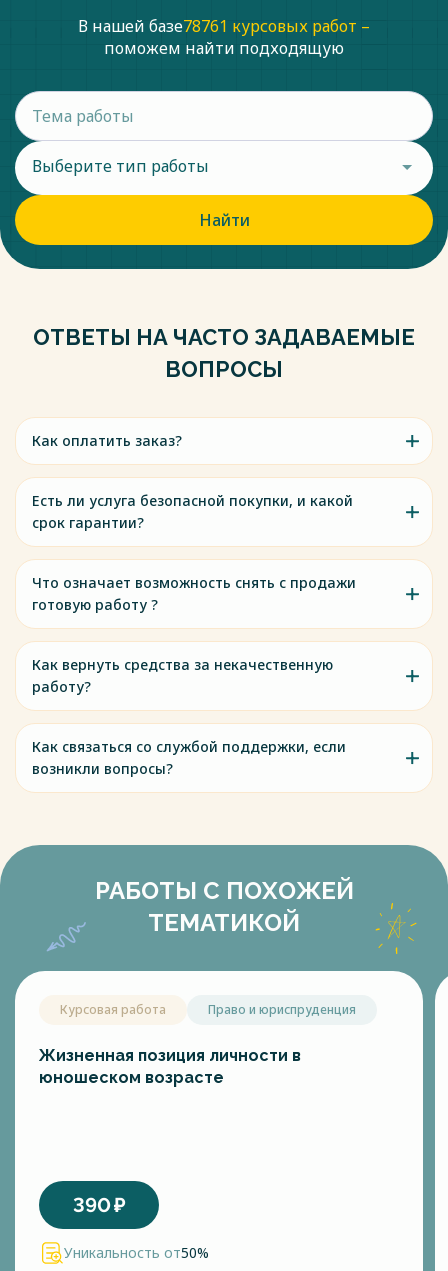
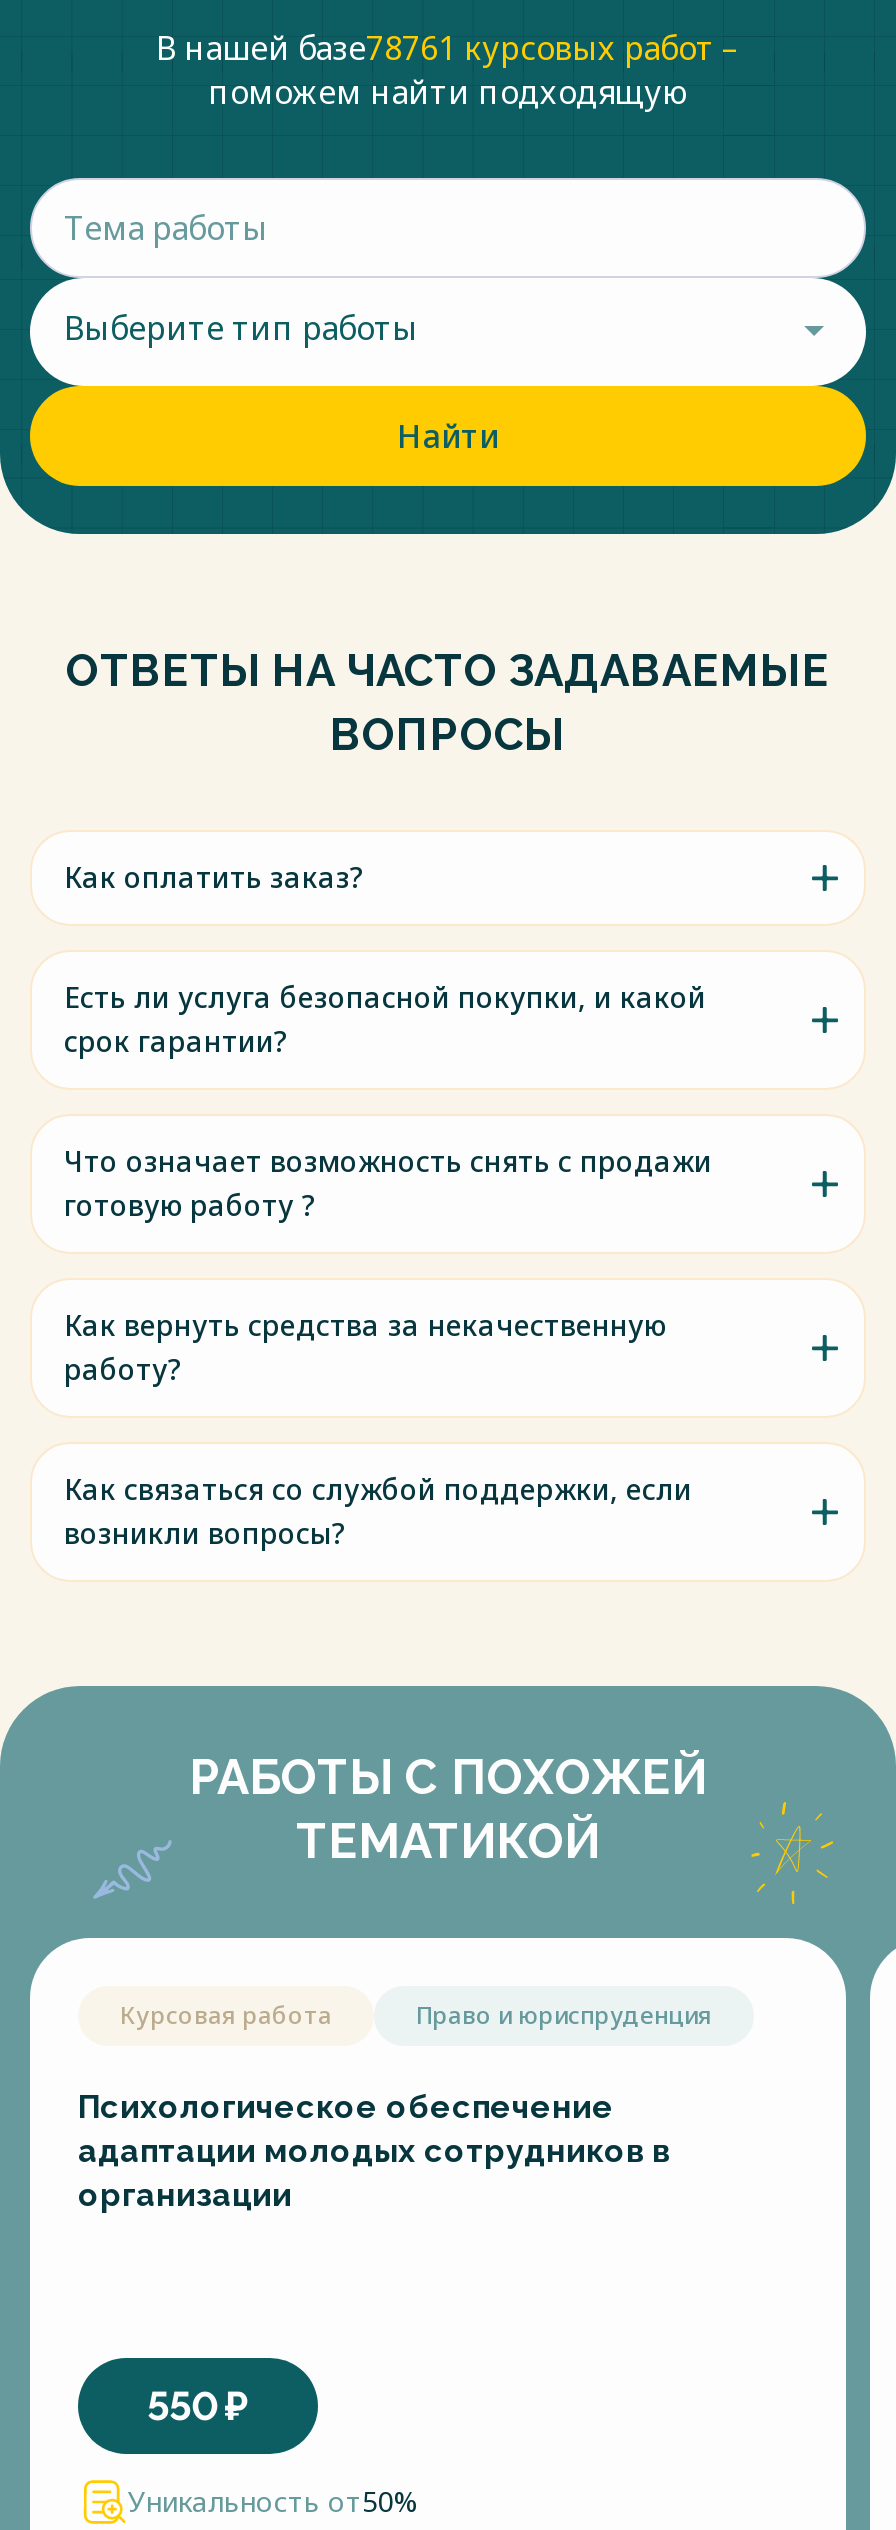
[39,1046,301,1087] Жизненная позиция личности в | юношеском возрасте -> [78,2088,670,2214] Психологическое обеспечение | адаптации молодых сотрудников в | организации
[72,1193,125,1217] 390 ₽ -> [147,2382,249,2430] 550 ₽

